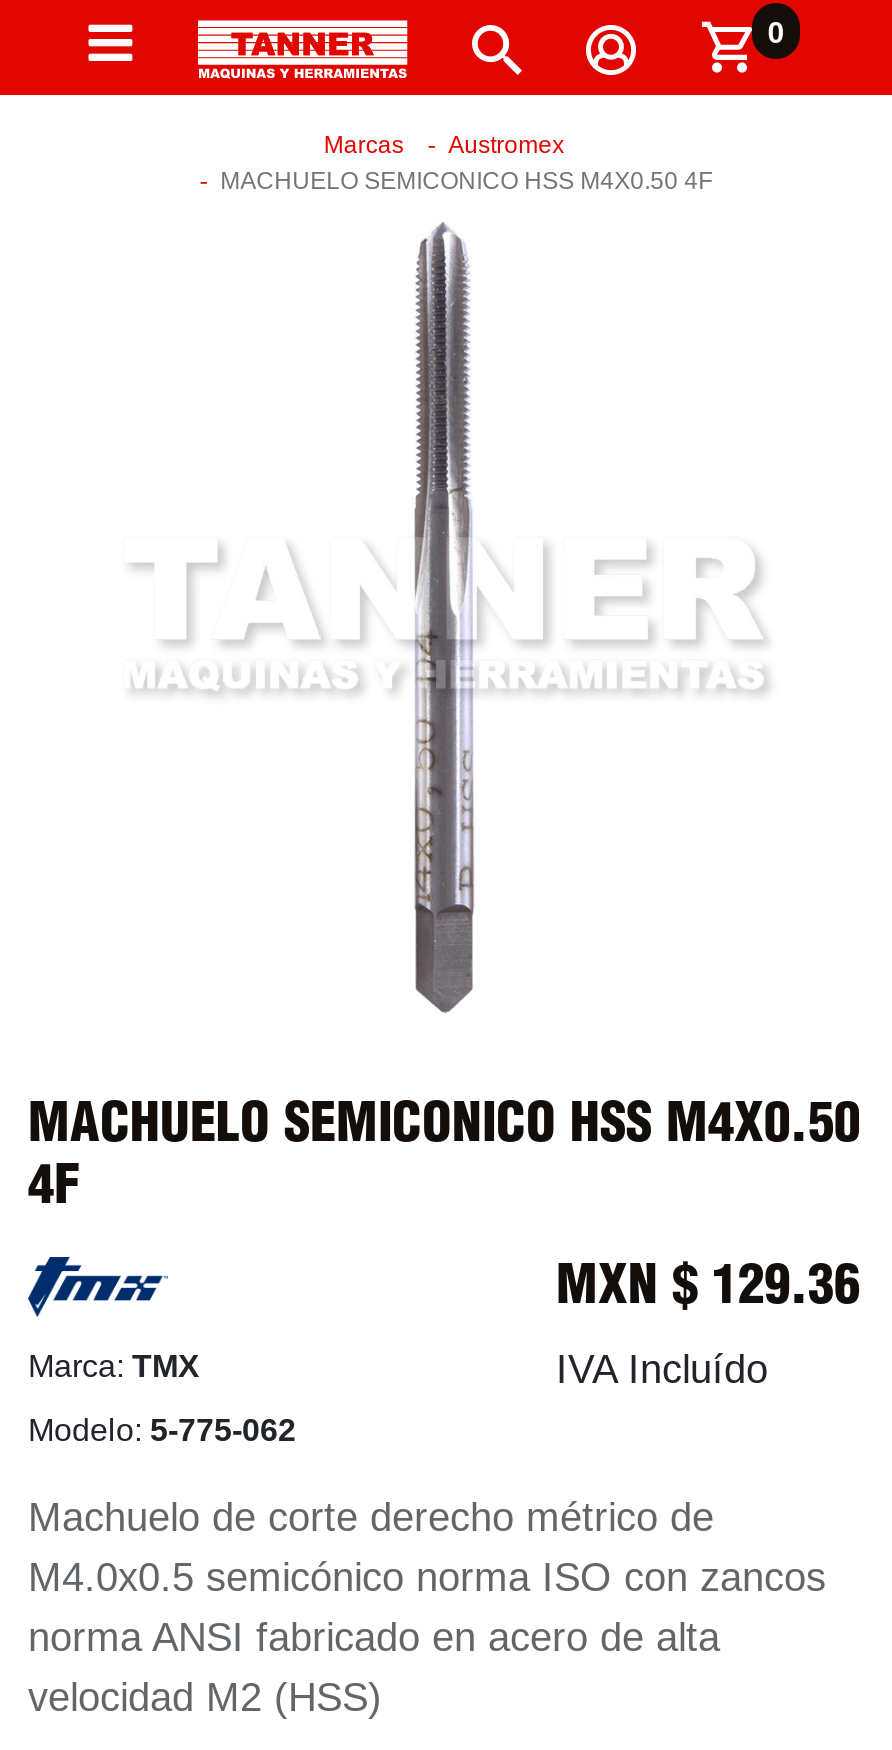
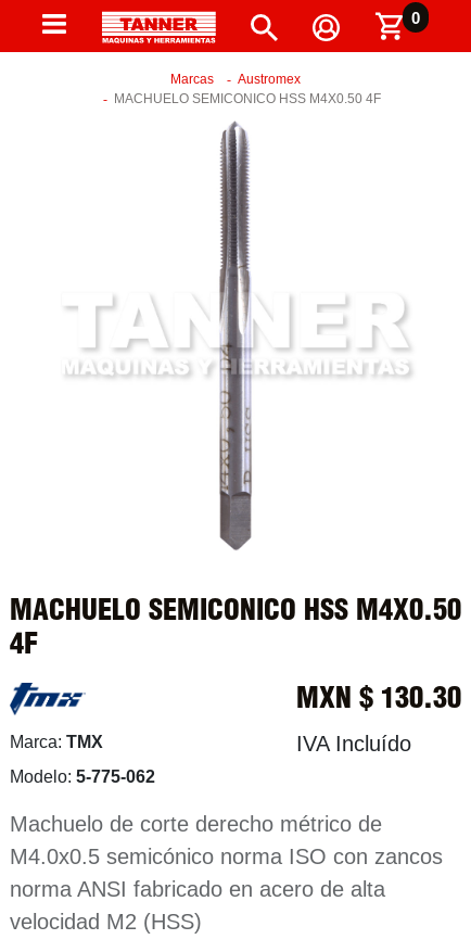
[556,1262,860,1312] MXN $129.36 -> [296,686,461,713] MXN $130.30

